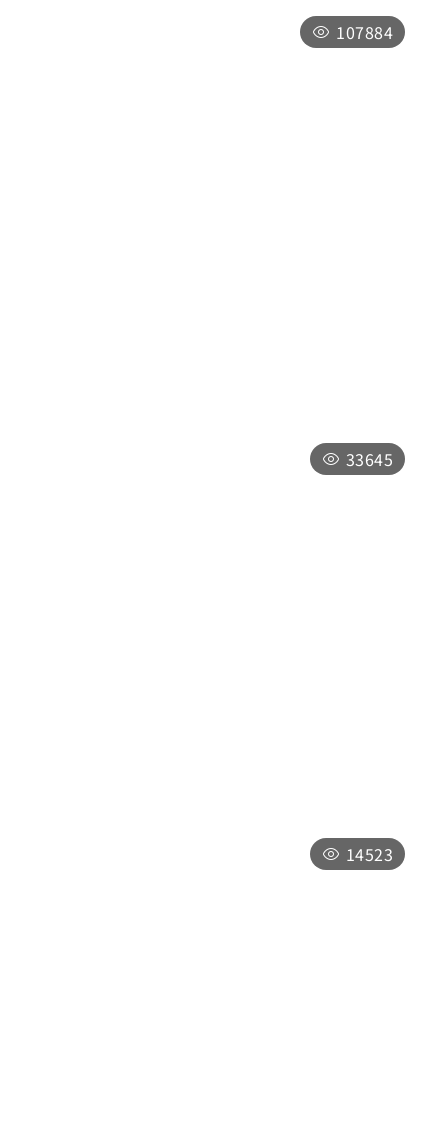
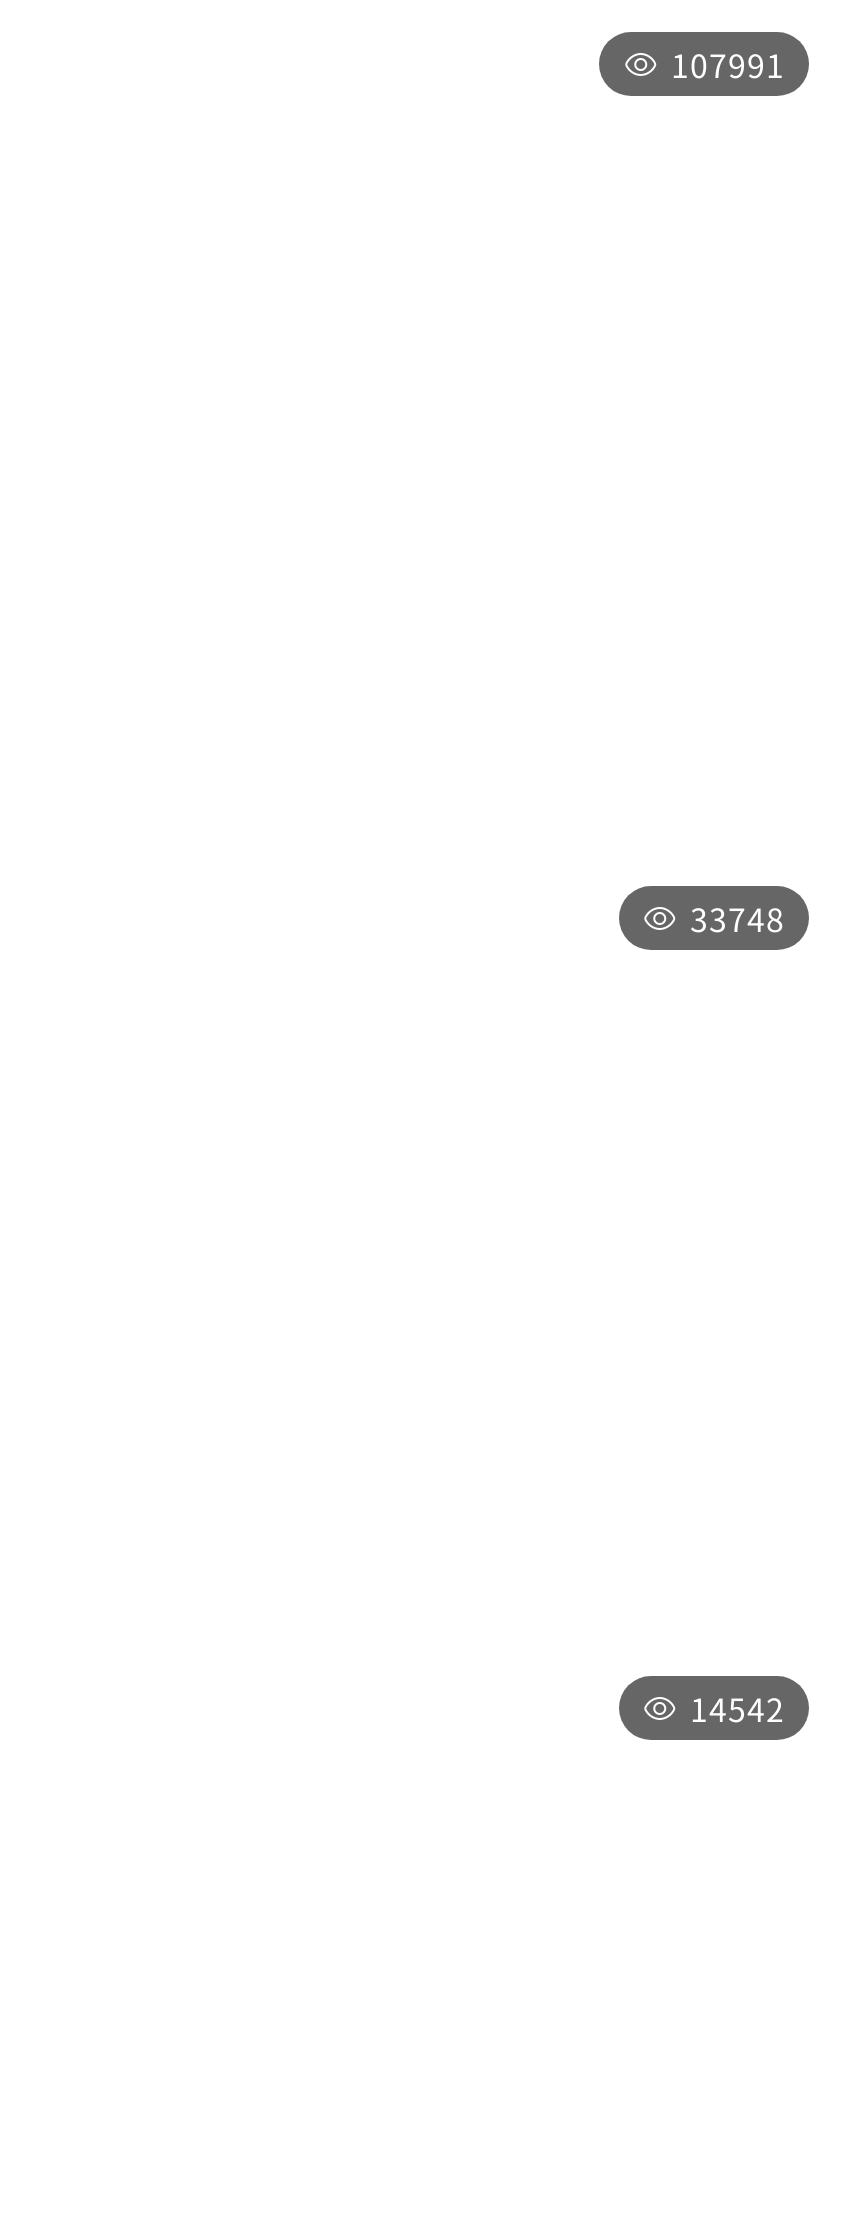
[336,20,393,44] 107884 -> [671,40,785,88] 107991
[345,447,393,471] 33645 -> [690,894,785,942] 33748
[345,842,393,866] 14523 -> [690,1685,785,1733] 14542

